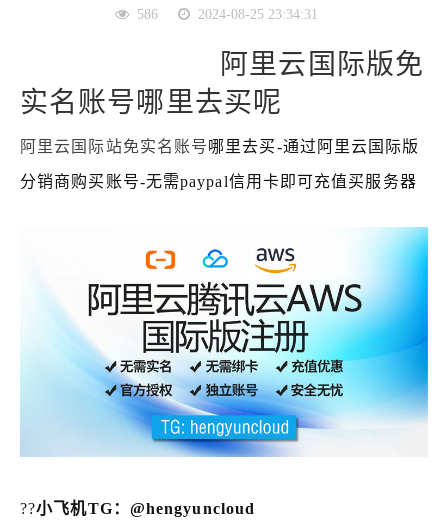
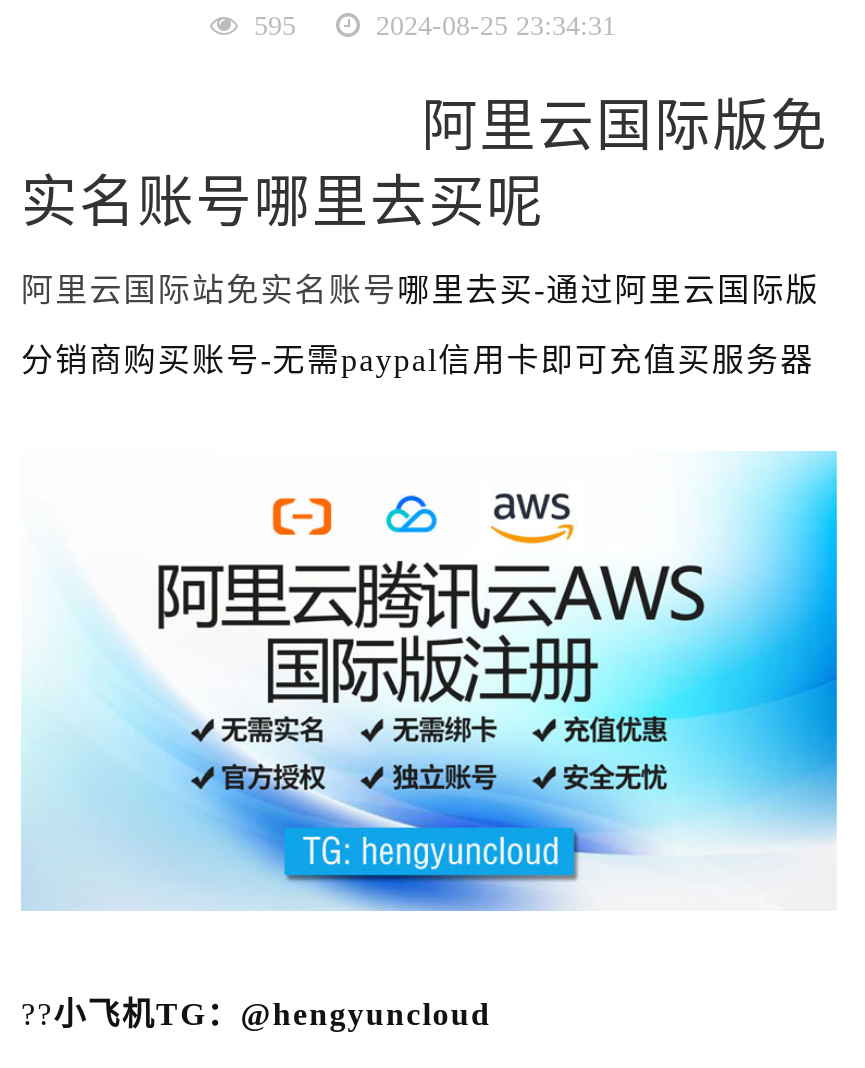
[136,7,157,22] 586 -> [254,11,296,41] 595

